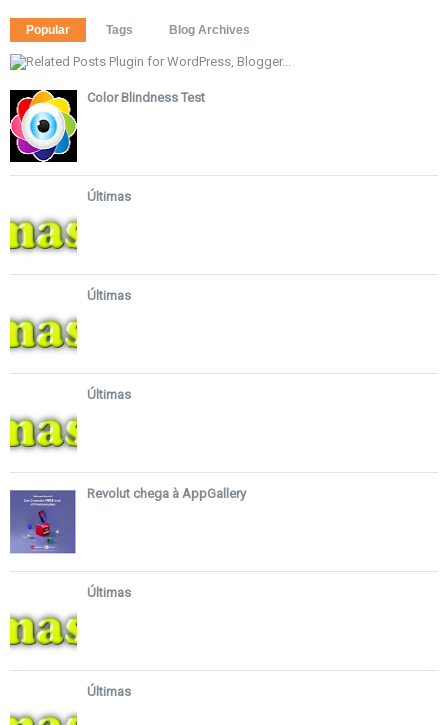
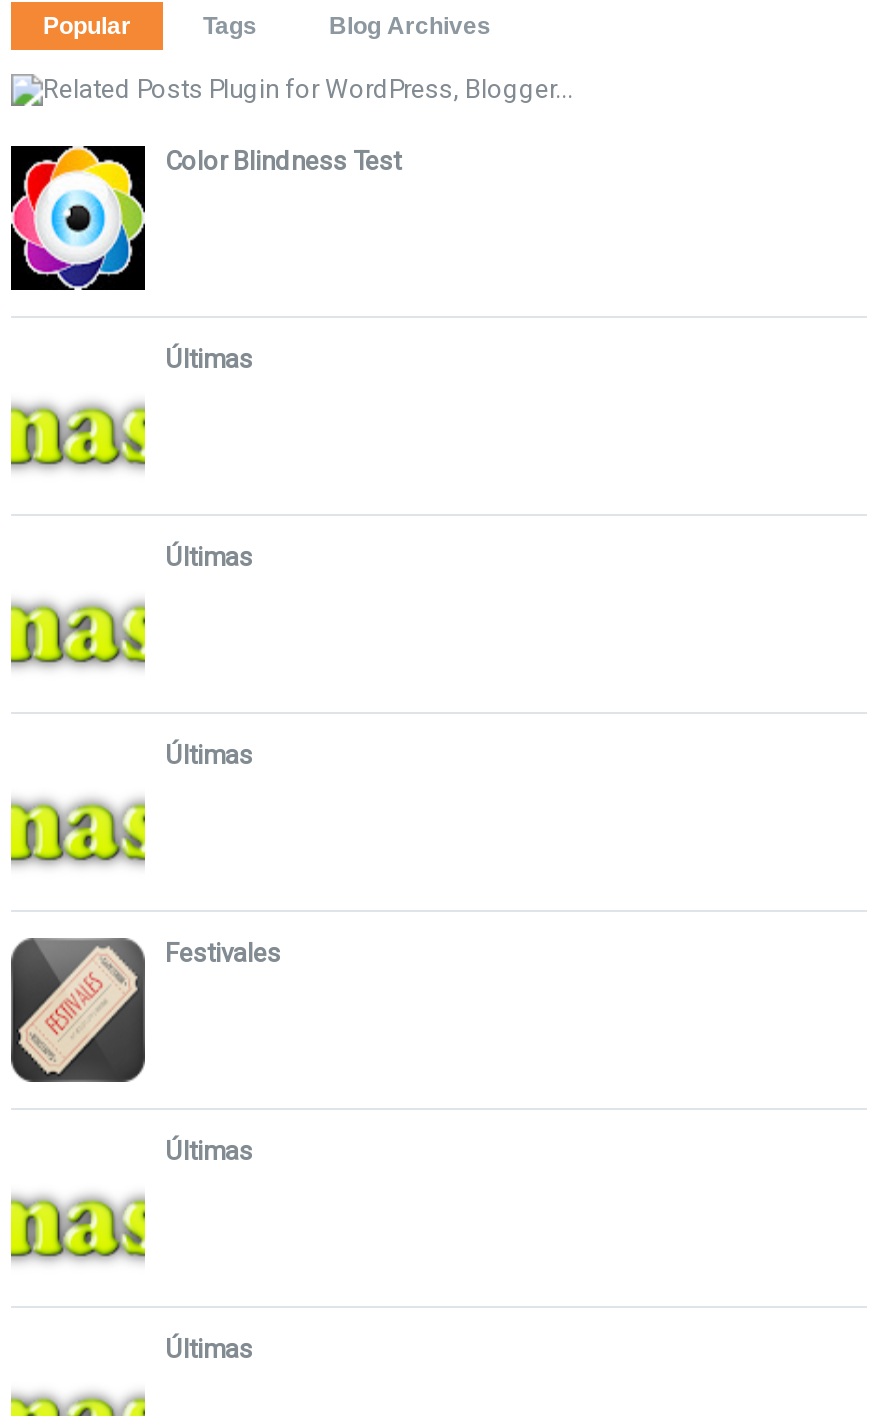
[10,486,246,558] [image] | Revolut chega à AppGallery -> [9,936,281,1084] [image] | Festivales

